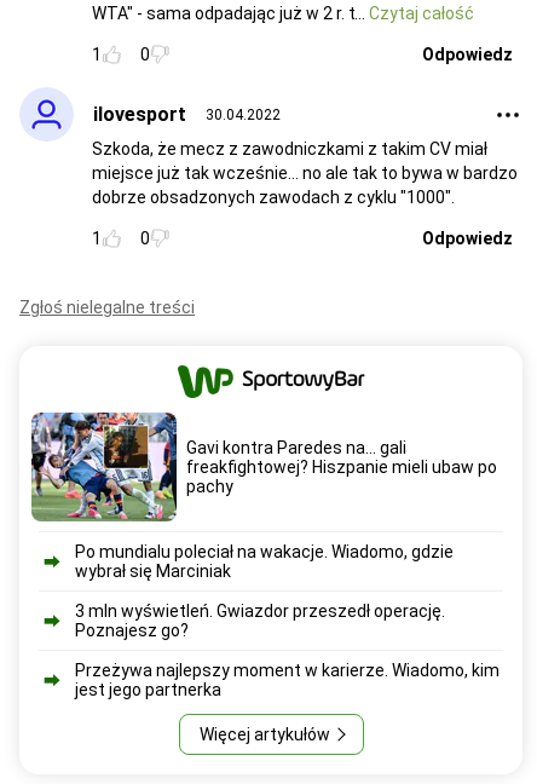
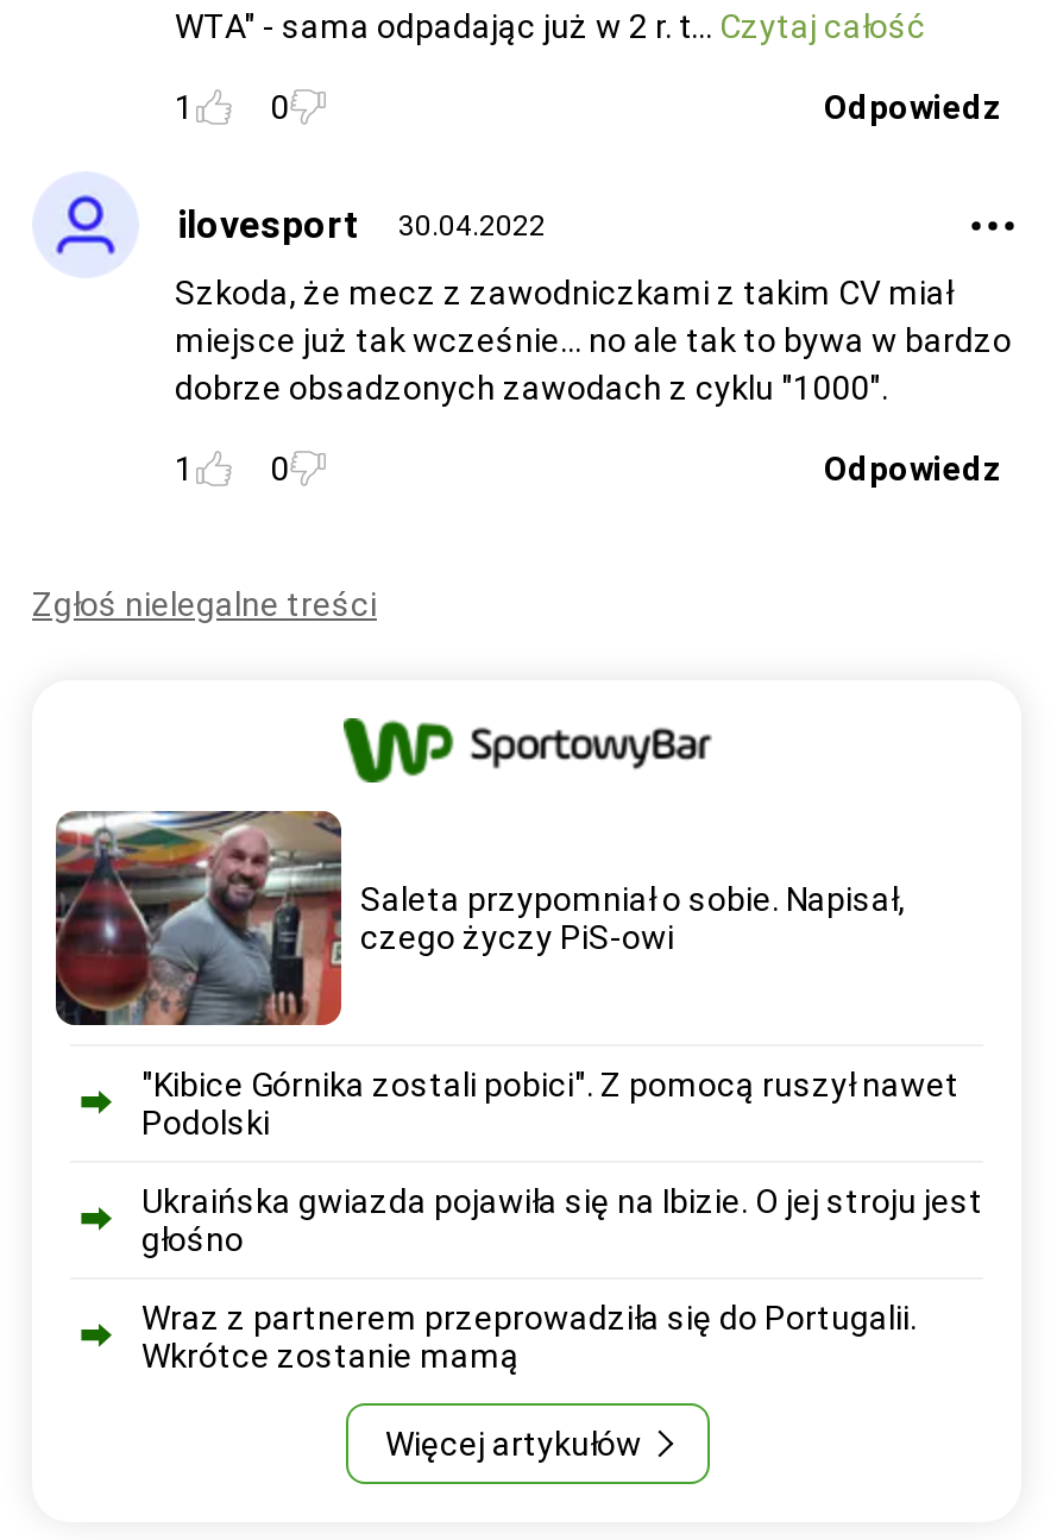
[30,411,497,523] [image] | Gavi kontra Paredes na... gali | freakfightowej? Hiszpanie mieli ubaw po | pachy -> [54,809,905,1027] [image] | Saleta przypomniał o sobie. Napisał, | czego życzy PiS-owi
[75,542,454,581] Po mundialu poleciał na wakacje. Wiadomo, gdzie | wybrał się Marciniak -> [141,1066,960,1142] "Kibice Górnika zostali pobici". Z pomocą ruszył nawet | Podolski
[75,601,445,640] 3 mln wyświetleń. Gwiazdor przeszedł operację. | Poznajesz go? -> [141,1182,983,1258] Ukraińska gwiazda pojawiła się na Ibizie. O jej stroju jest | głośno
[75,661,500,699] Przeżywa najlepszy moment w karierze. Wiadomo, kim | jest jego partnerka -> [141,1299,917,1375] Wraz z partnerem przeprowadziła się do Portugalii. | Wkrótce zostanie mamą

